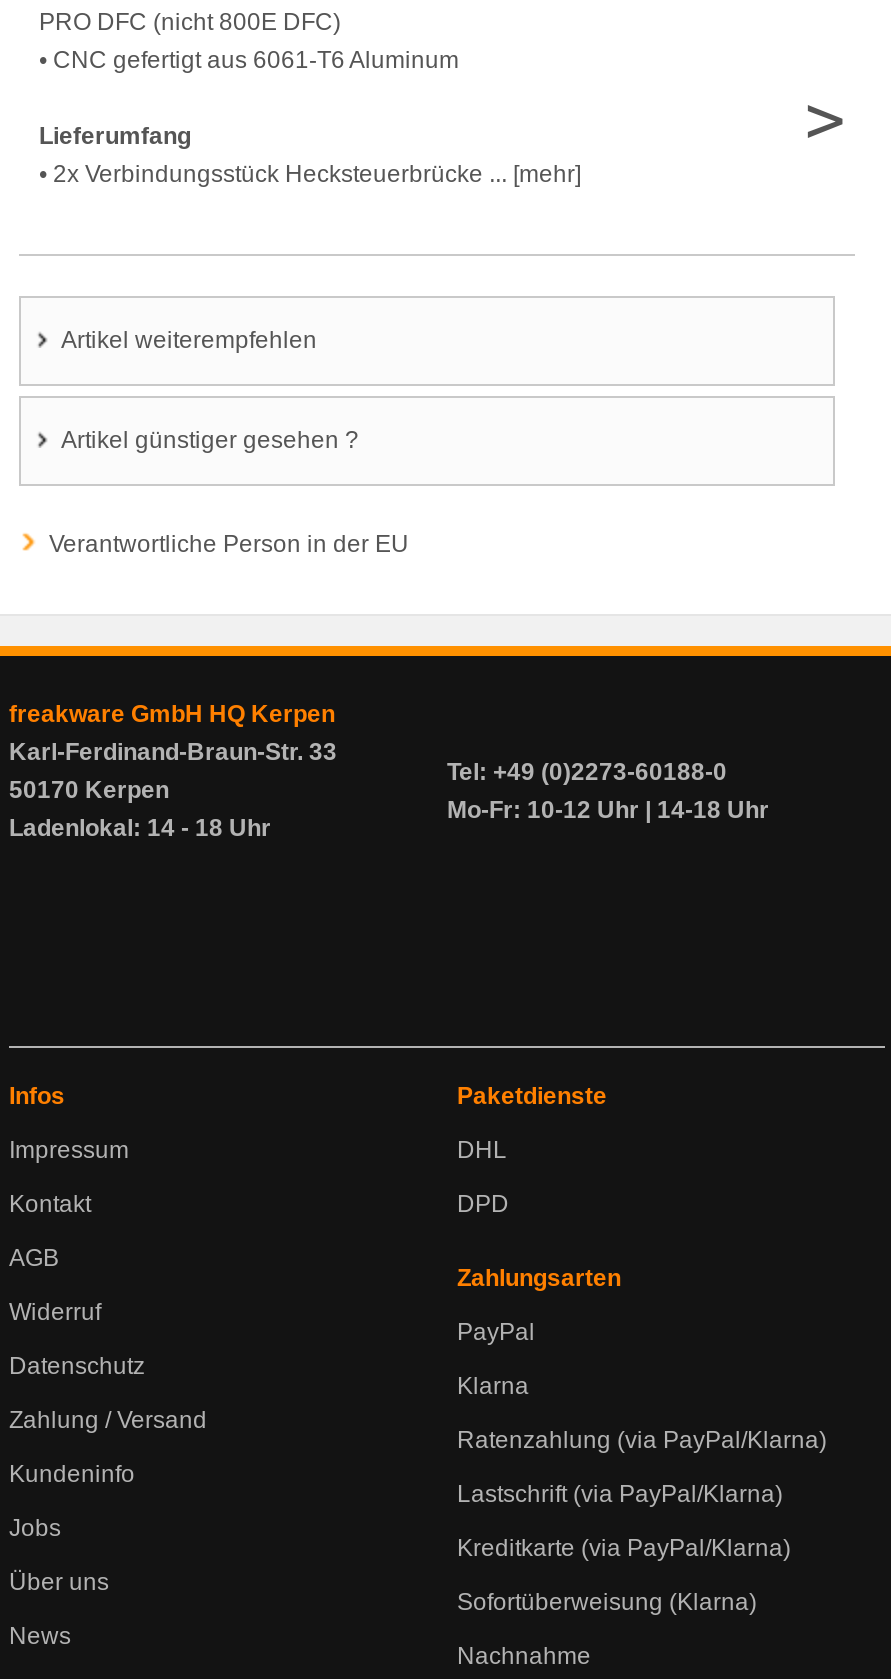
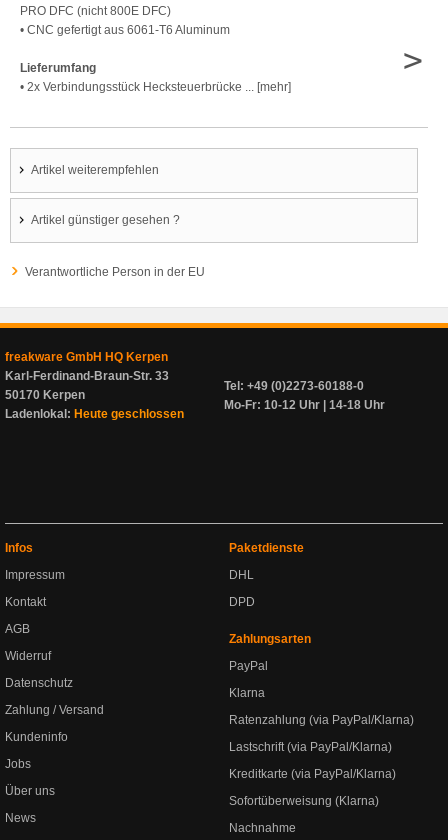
[9,814,271,842] Ladenlokal: 14 - 18 Uhr -> [5,407,184,421] Ladenlokal: Heute geschlossen

